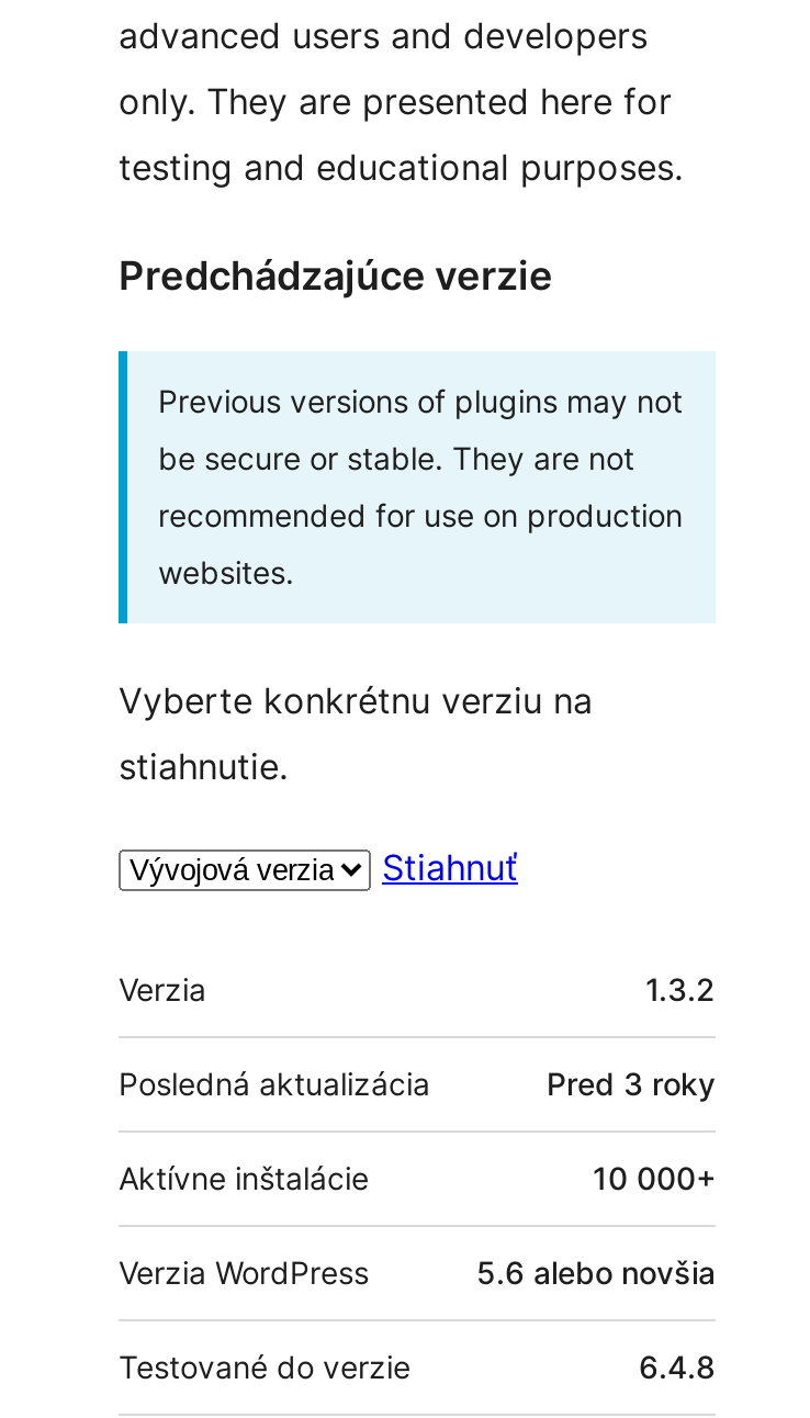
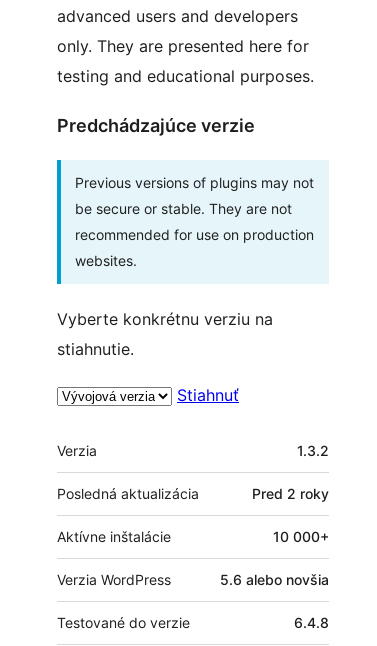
[547,1064,716,1101] Pred 3 roky -> [252,485,329,502] Pred 2 roky

